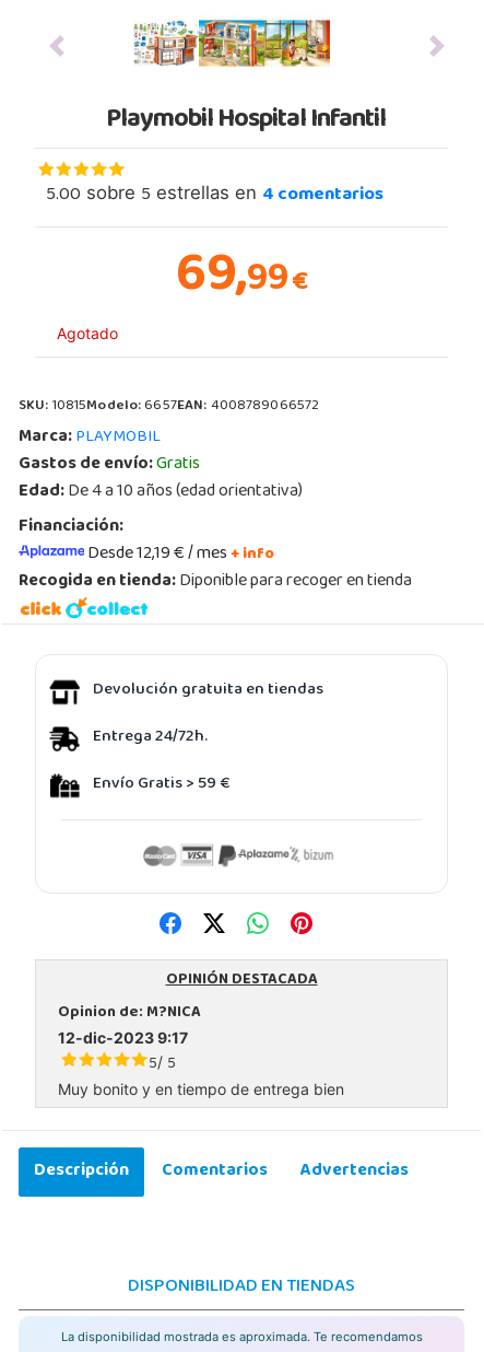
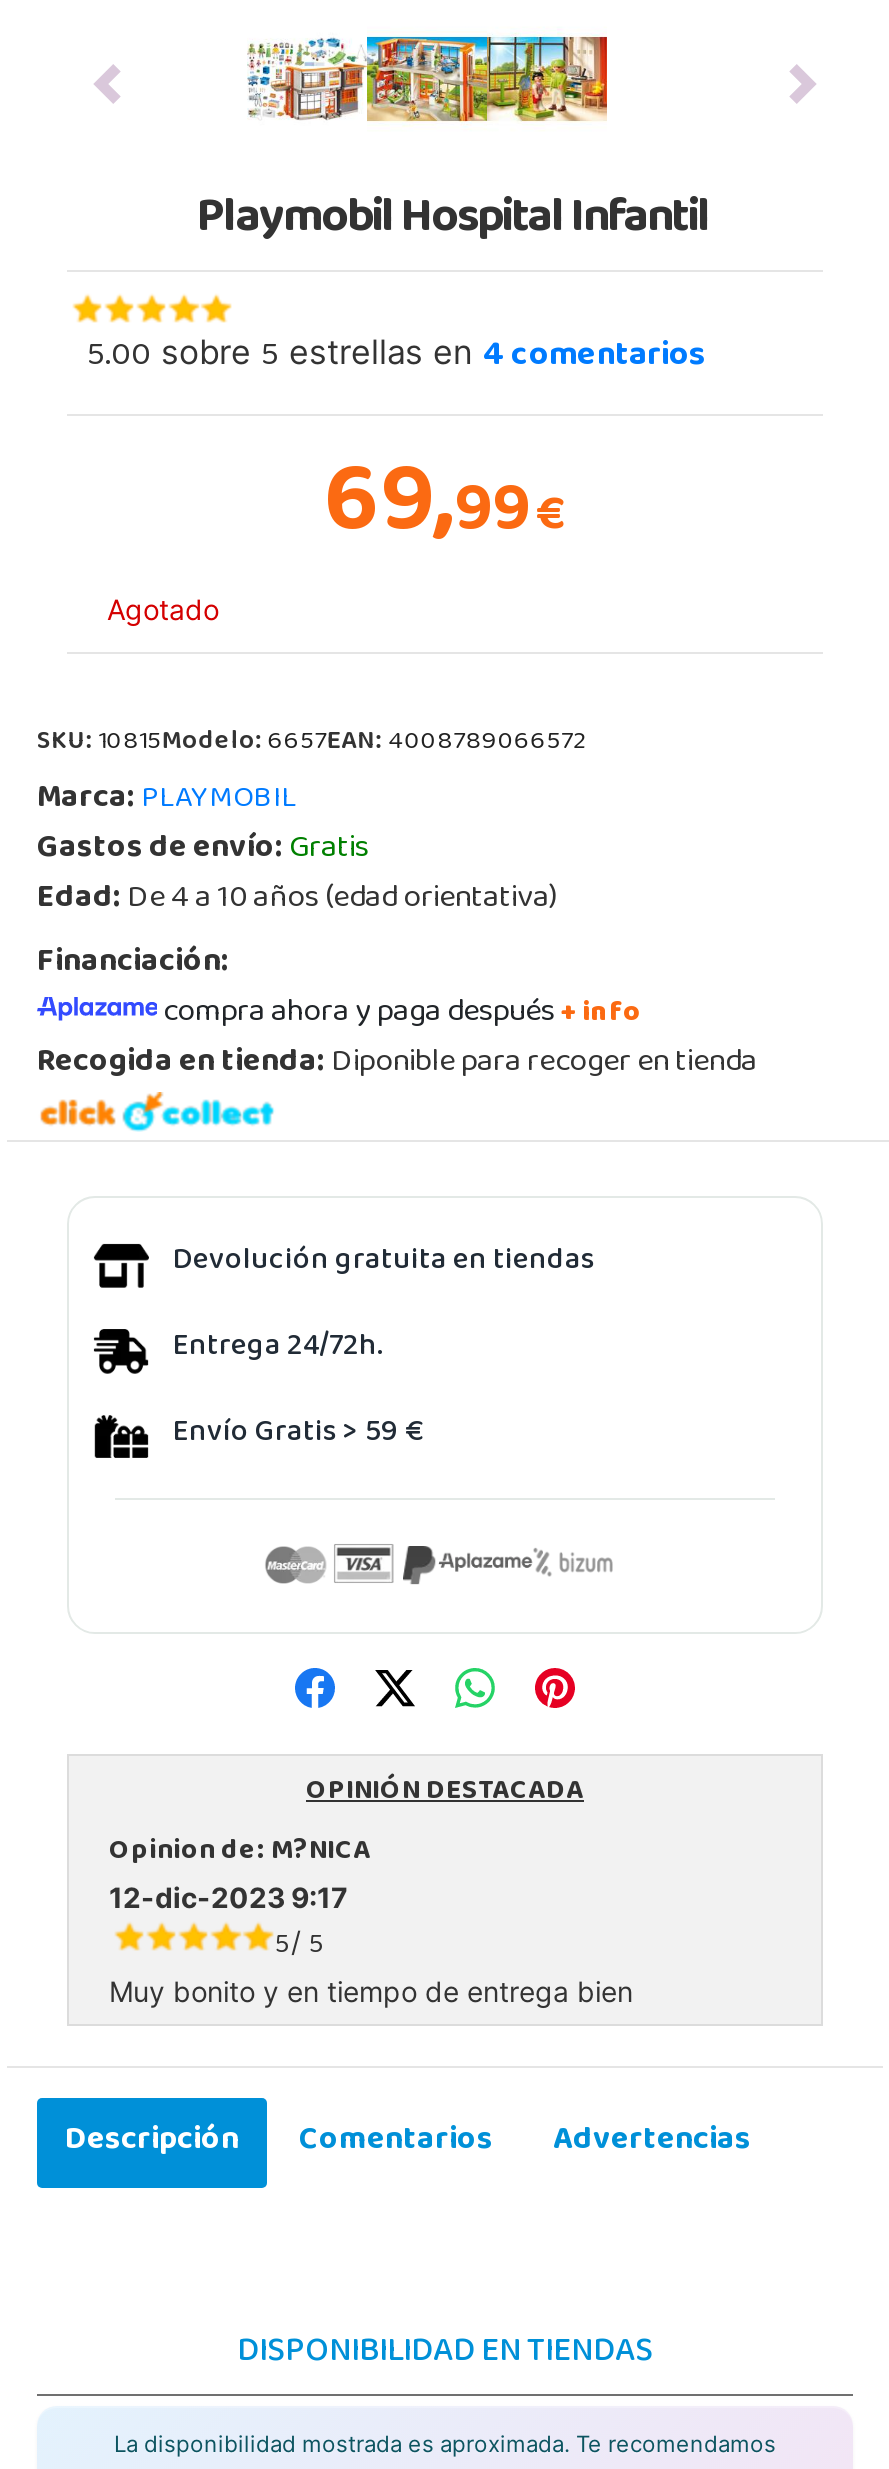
[87,537,274,572] Desde 12,19 € / mes+ info -> [163,982,641,1046] compra ahora y paga después + info

